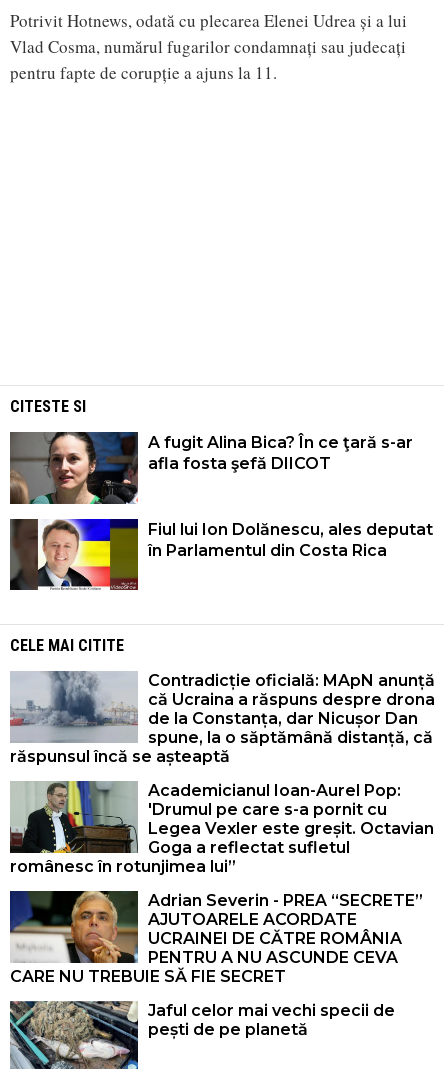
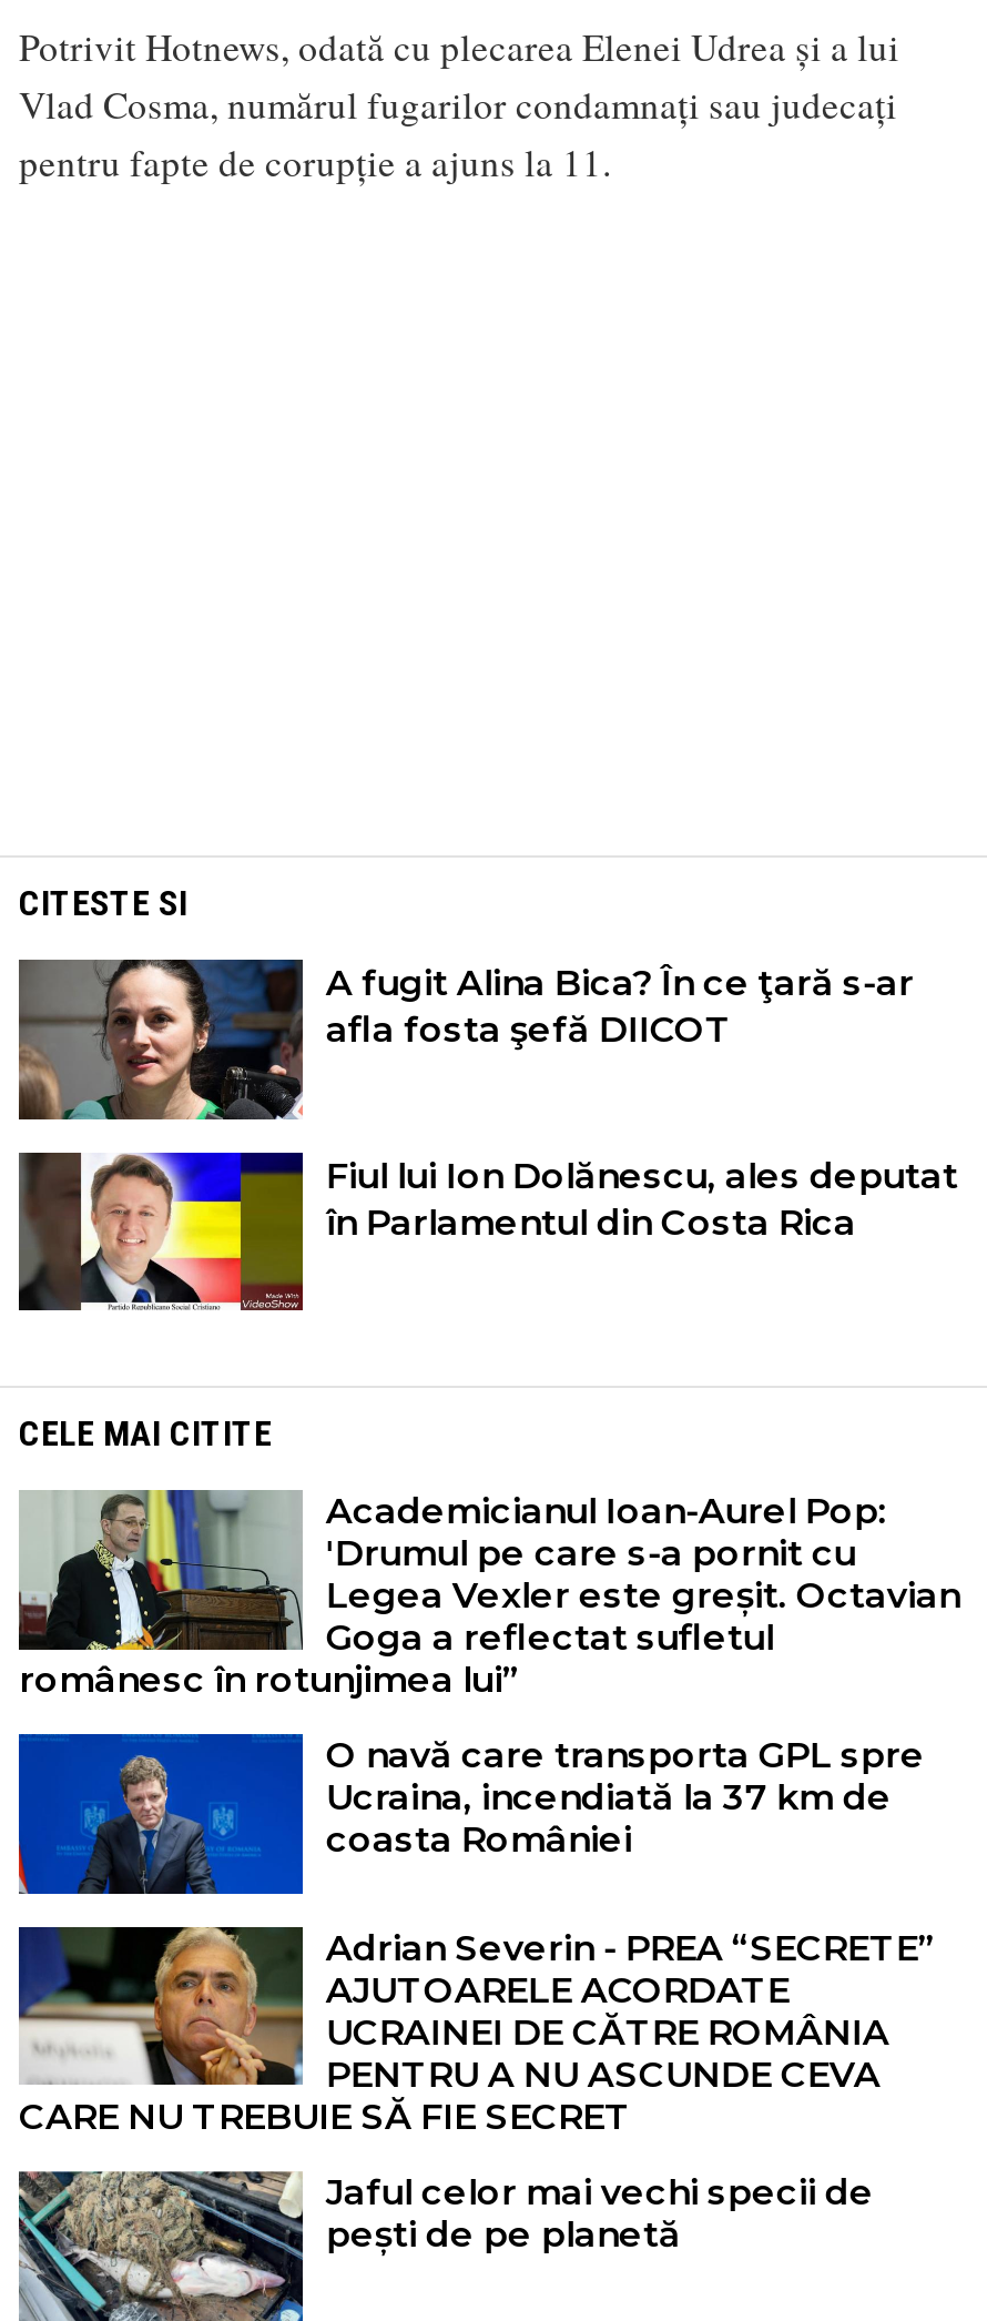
[10,671,435,766] [image] | Contradicție oficială: MApN anunță | că Ucraina a răspuns despre drona | de la Constanța, dar Nicușor Dan | spune, la o săptămână distanță, că | răspunsul încă se așteaptă -> none
moved [9,779,434,876] -> [17,1486,960,1701]: [image] | Academicianul Ioan-Aurel Pop: | 'Drumul pe care s-a pornit cu | Legea Vexler este greșit. Octavian | Goga a reflectat sufletul | românesc în rotunjimea lui”
none -> [17,1730,925,1896] [image] | O navă care transporta GPL spre | Ucraina, incendiată la 37 km de | coasta României

